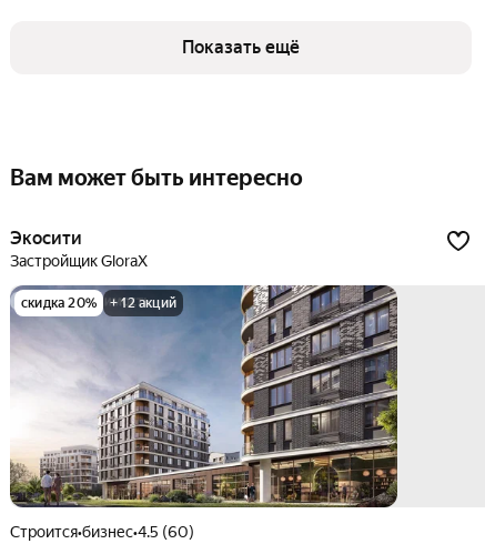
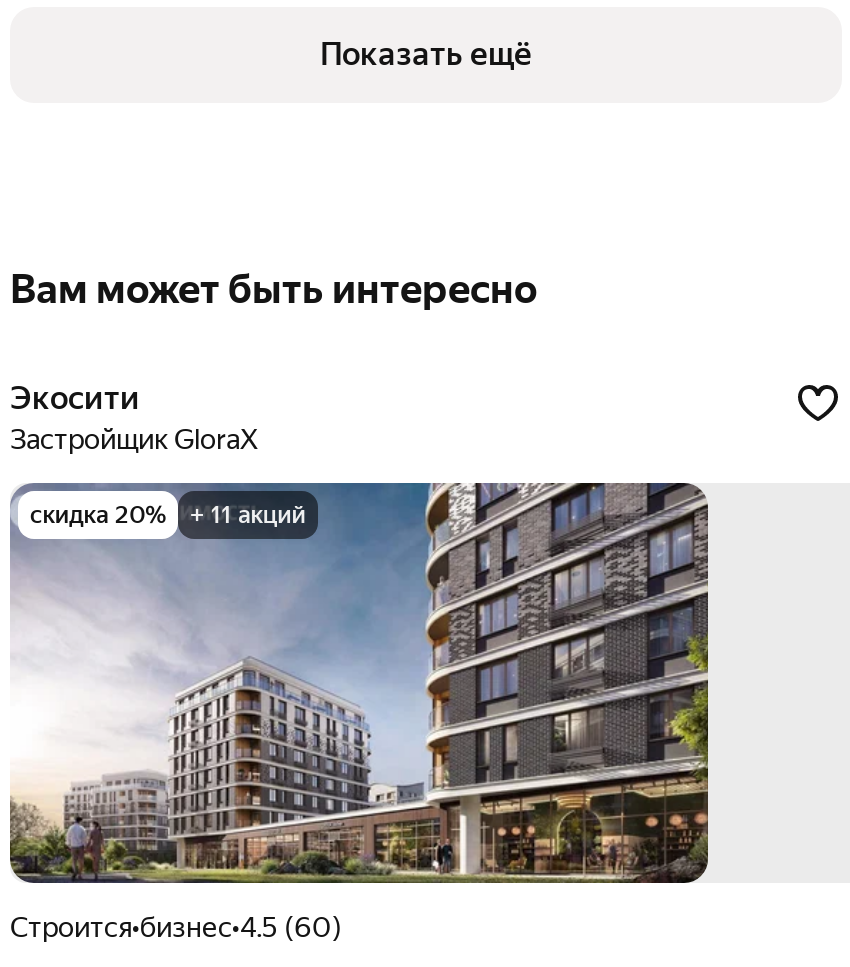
[21,295,176,311] скидка 20% + 12 акций -> [30,501,306,529] скидка 20% + 11 акций

